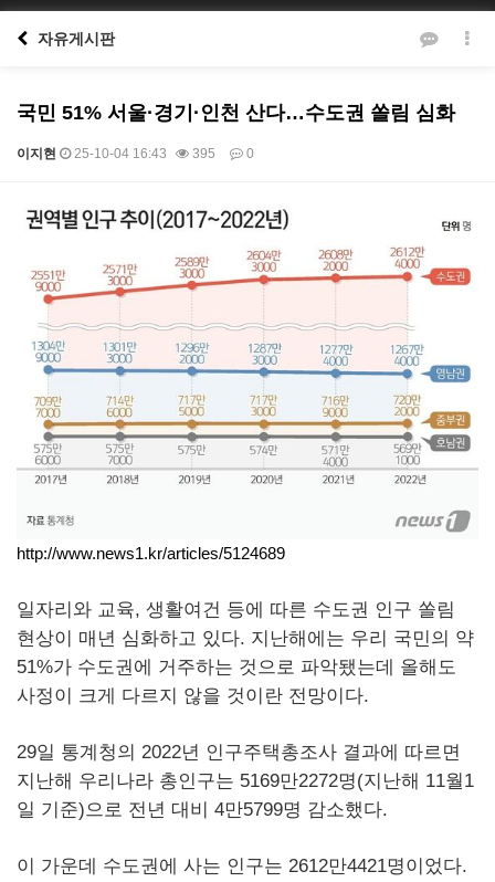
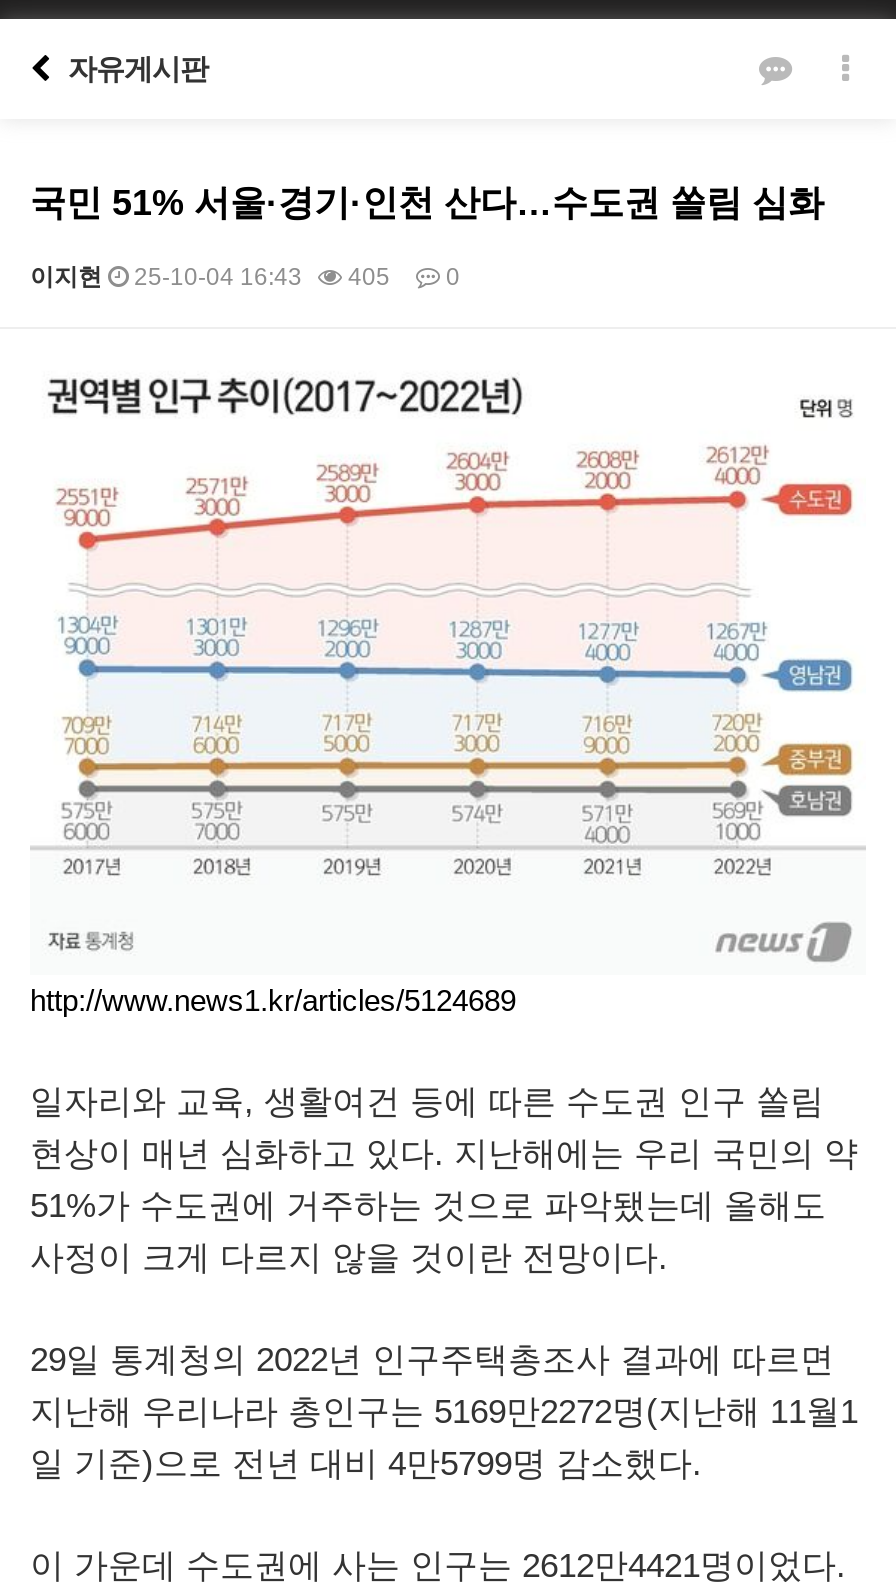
[17,146,254,161] 이지현 25-10-04 16:43 395 0 -> [30,263,460,291] 이지현 25-10-04 16:43 405 0

